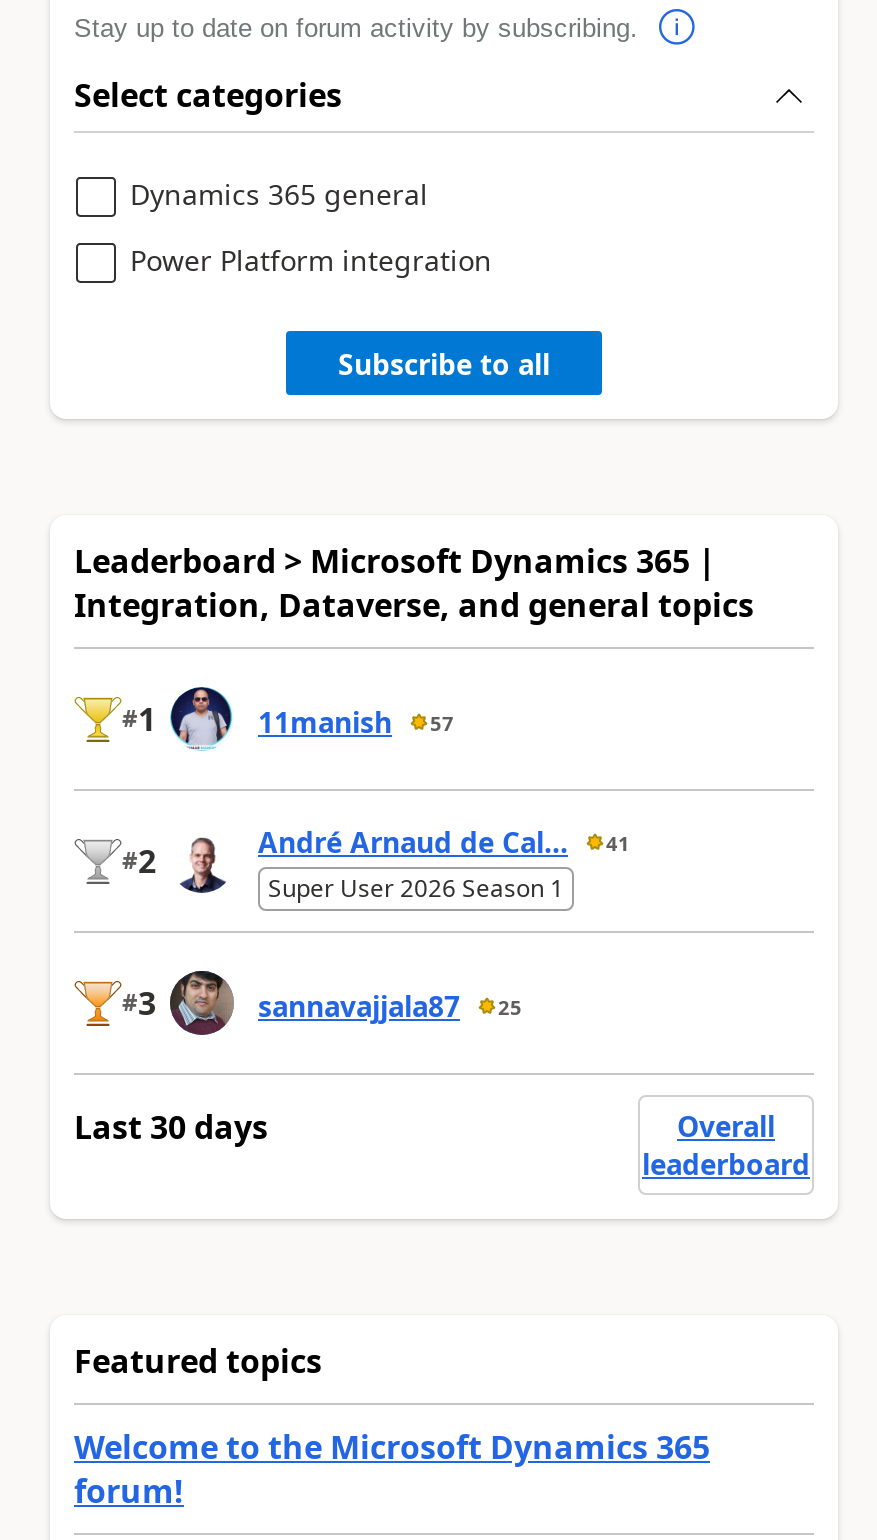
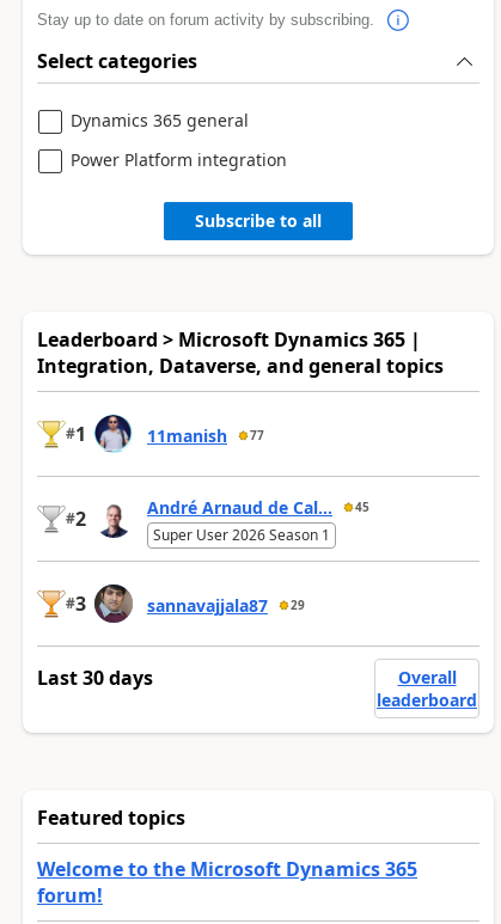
[258,703,454,741] 11manish 57 -> [147,424,264,447] 11manish 77
[258,823,630,861] André Arnaud de Cal... 41 -> [147,496,369,519] André Arnaud de Cal... 45
[258,987,522,1025] sannavajjala87 25 -> [147,594,305,617] sannavajjala87 29

